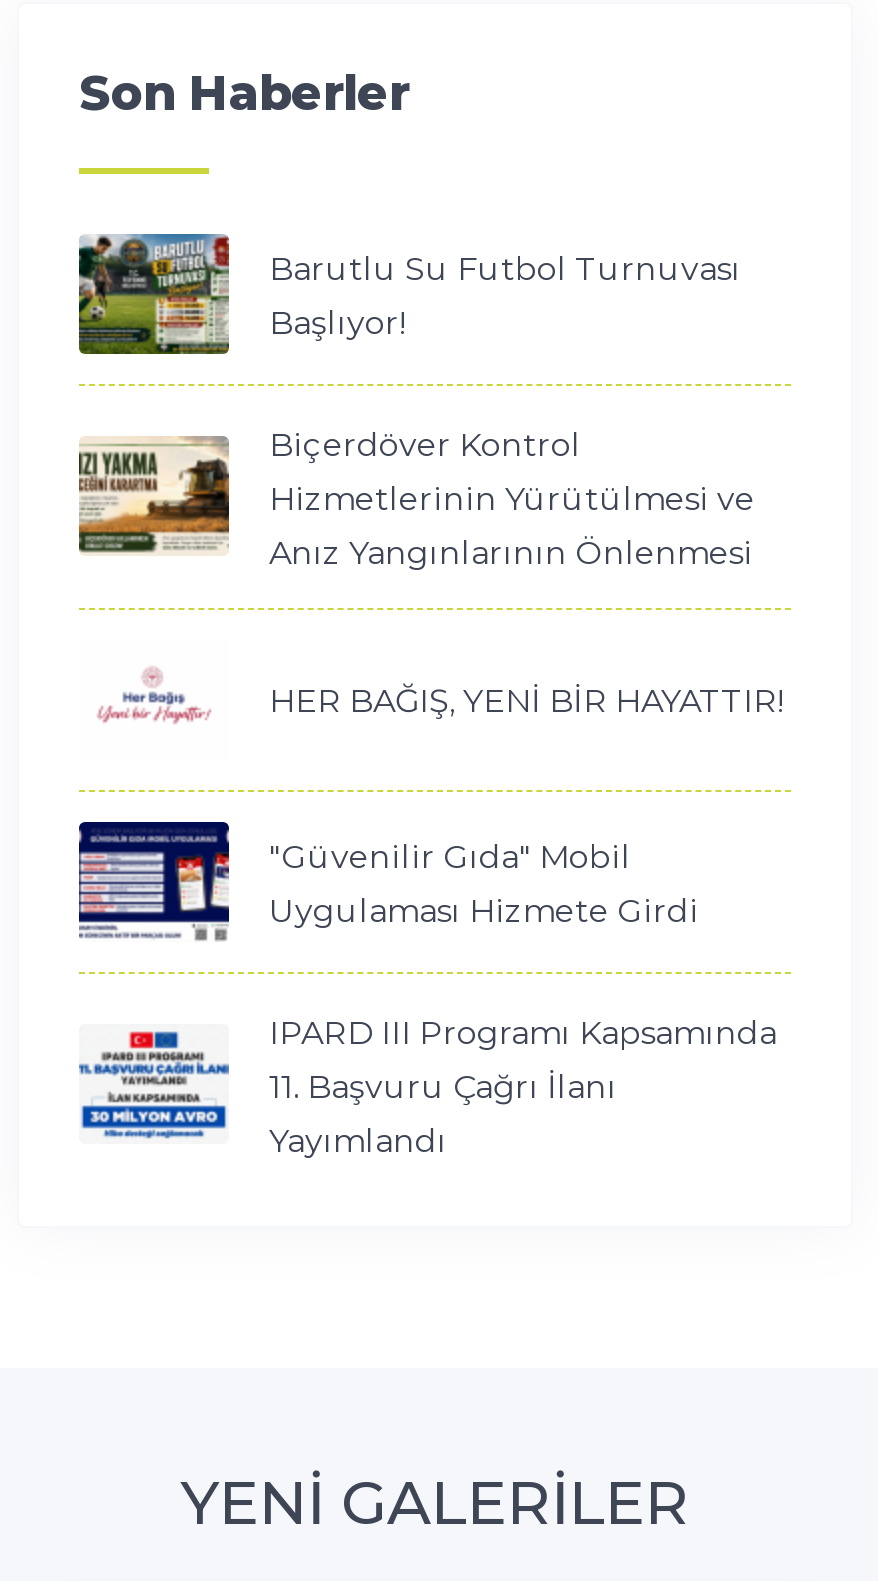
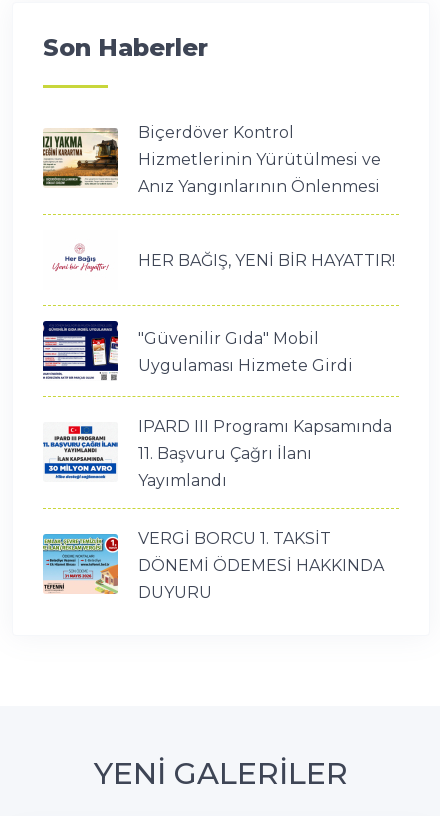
[77,232,741,356] [image] | Barutlu Su Futbol Turnuvası | Başlıyor! -> none
moved [75,426,783,1160] -> [41,123,395,490]: [image] | Biçerdöver Kontrol | Hizmetlerinin Yürütülmesi ve | ... | IPARD III Programı Kapsamında | Yayımlandı
none -> [42,529,384,602] [image] | VERGİ BORCU 1. TAKSİT | DÖNEMİ ÖDEMESİ HAKKINDA | DUYURU

